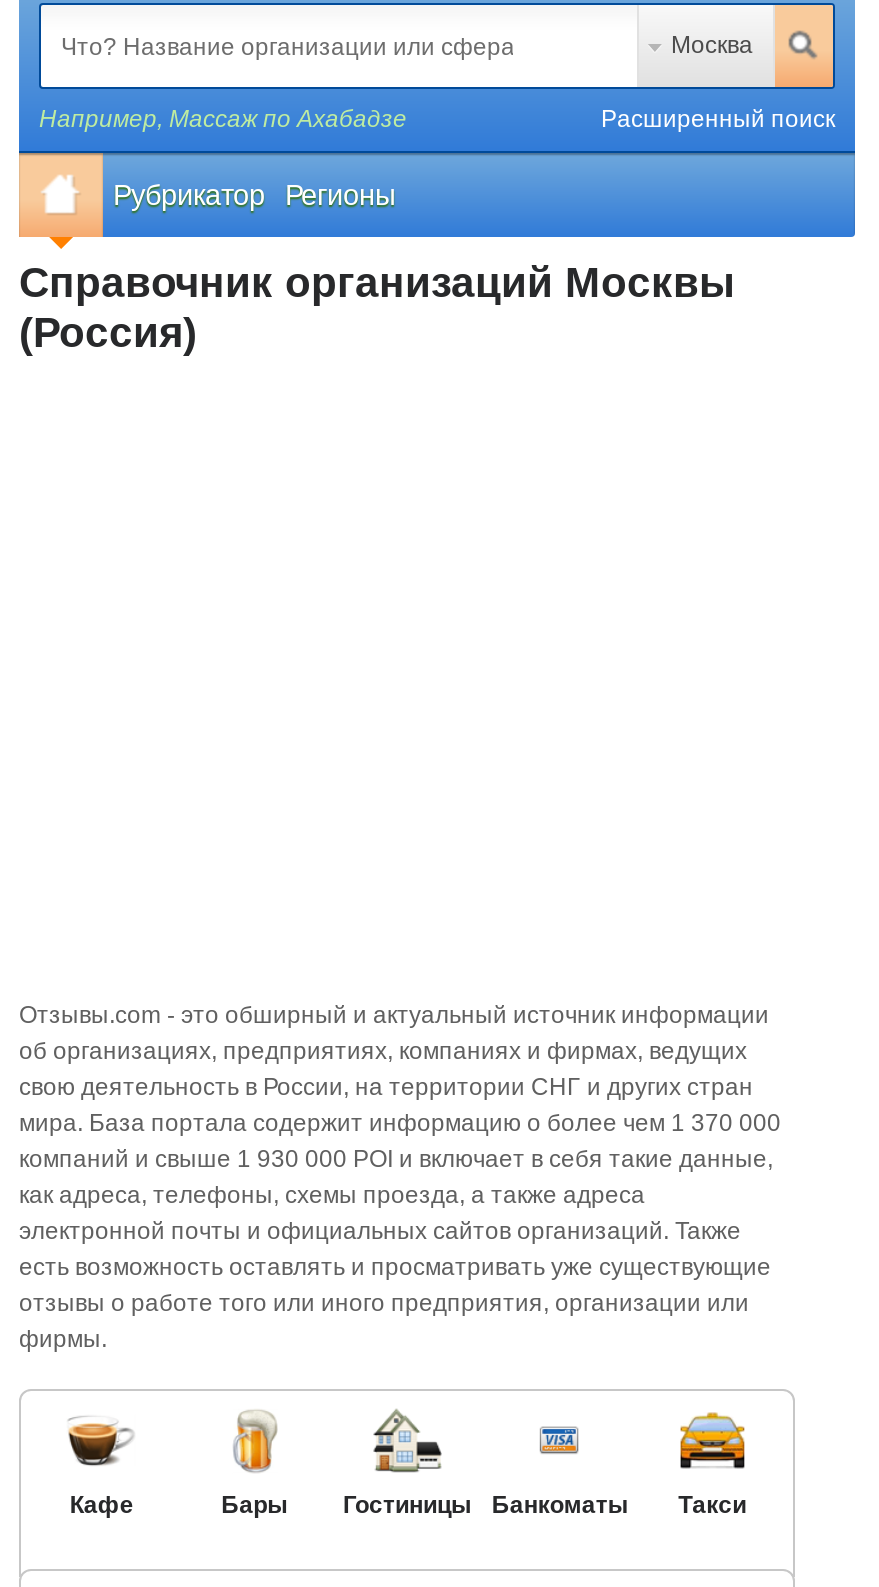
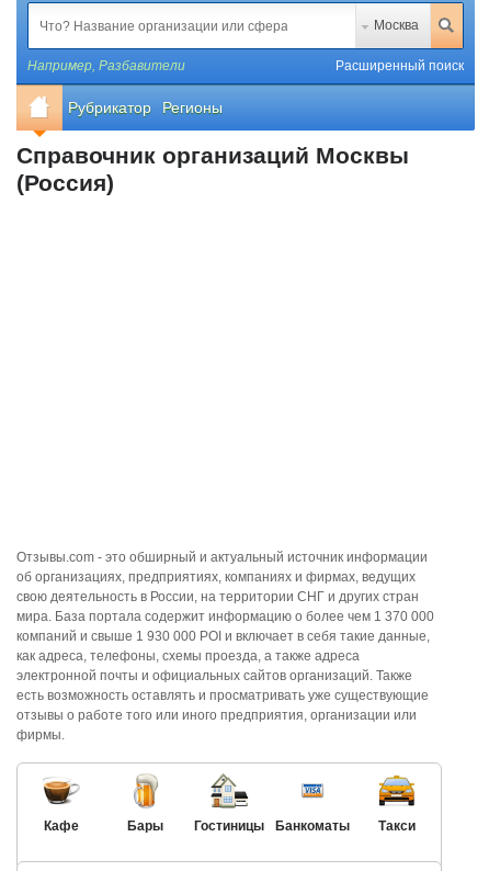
[39,105,407,133] Например, Массаж по Ахабадзе -> [27,58,185,73] Например, Разбавители

